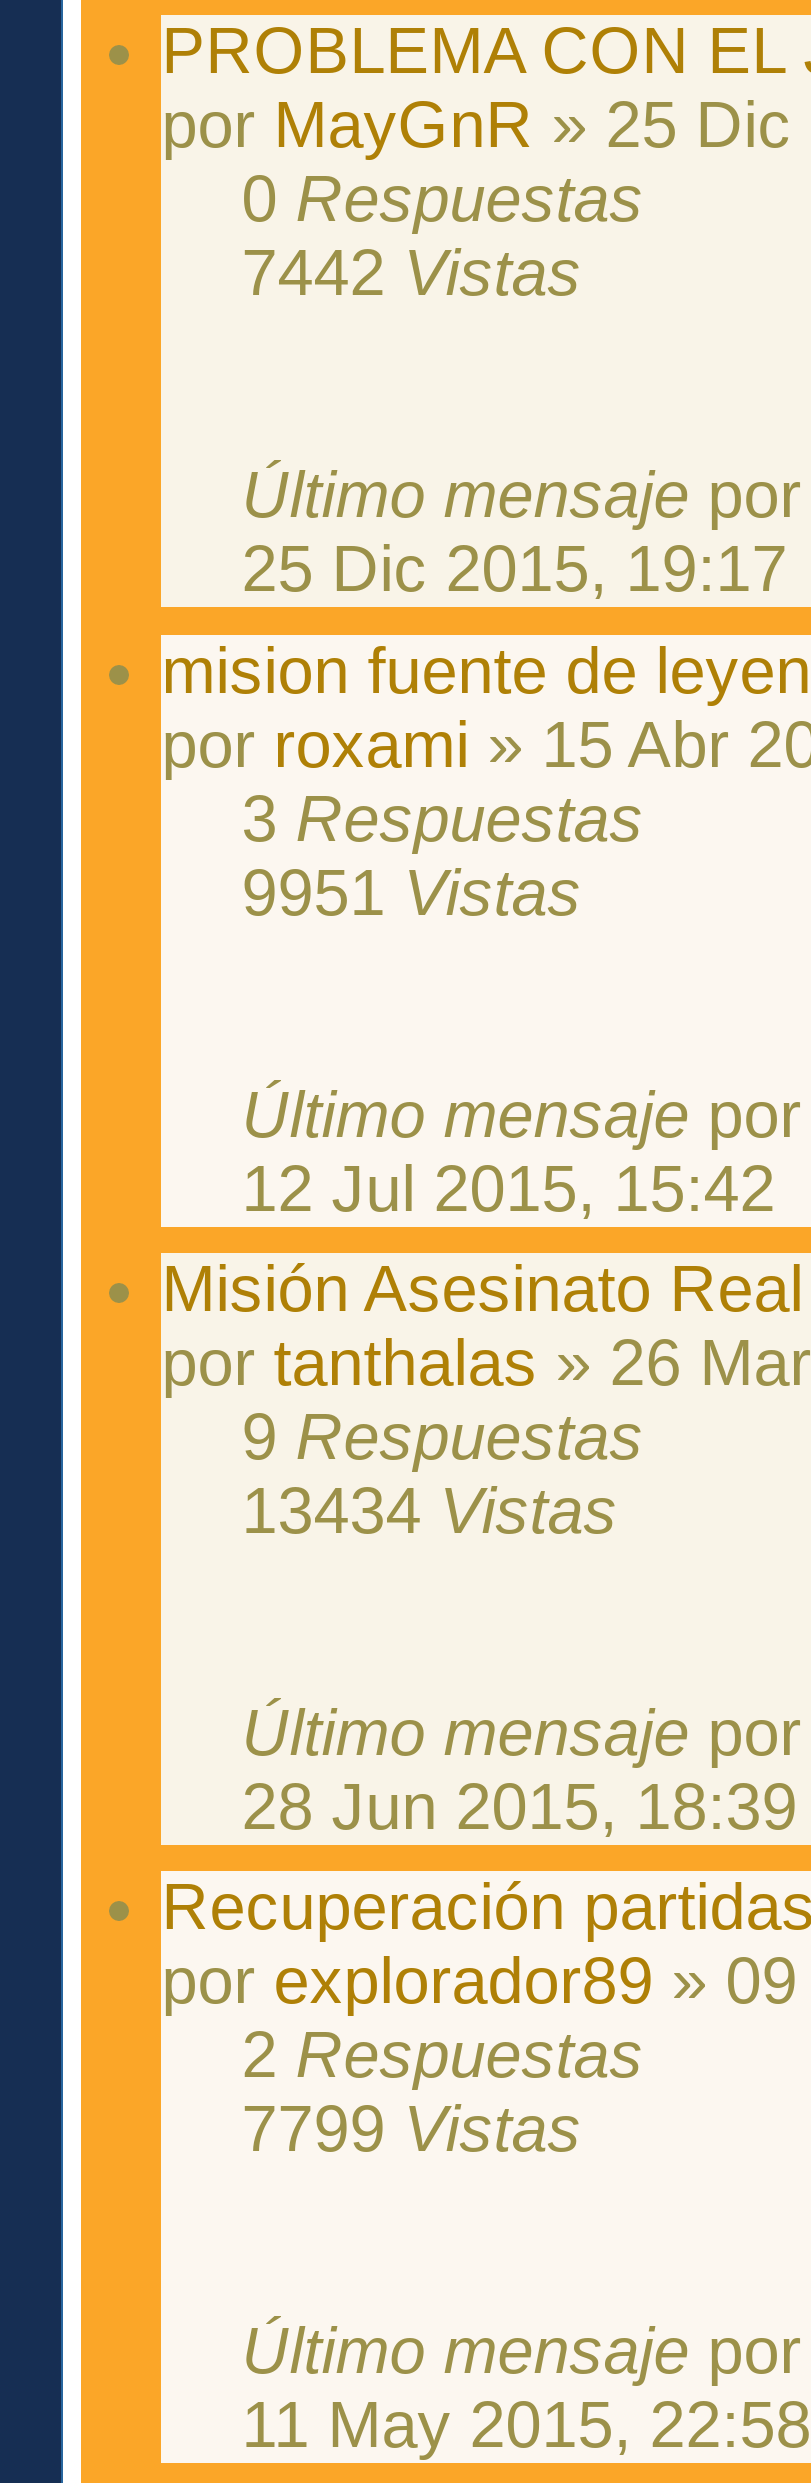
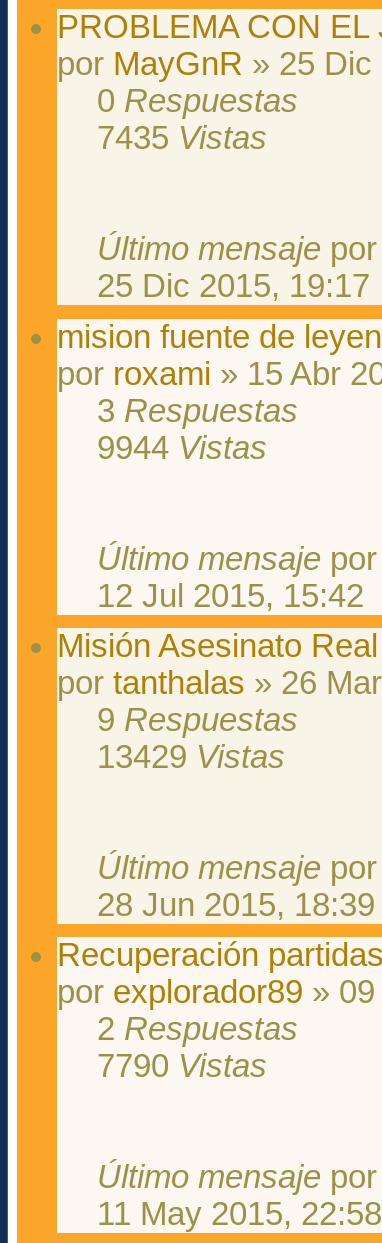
[242,238,582,310] 7442 Vistas -> [97,120,267,156] 7435 Vistas
[242,856,582,928] 9951 Vistas -> [97,430,267,466] 9944 Vistas
[242,1475,618,1547] 13434 Vistas -> [97,739,285,775] 13429 Vistas
[242,2094,582,2166] 7799 Vistas -> [97,1048,267,1084] 7790 Vistas

